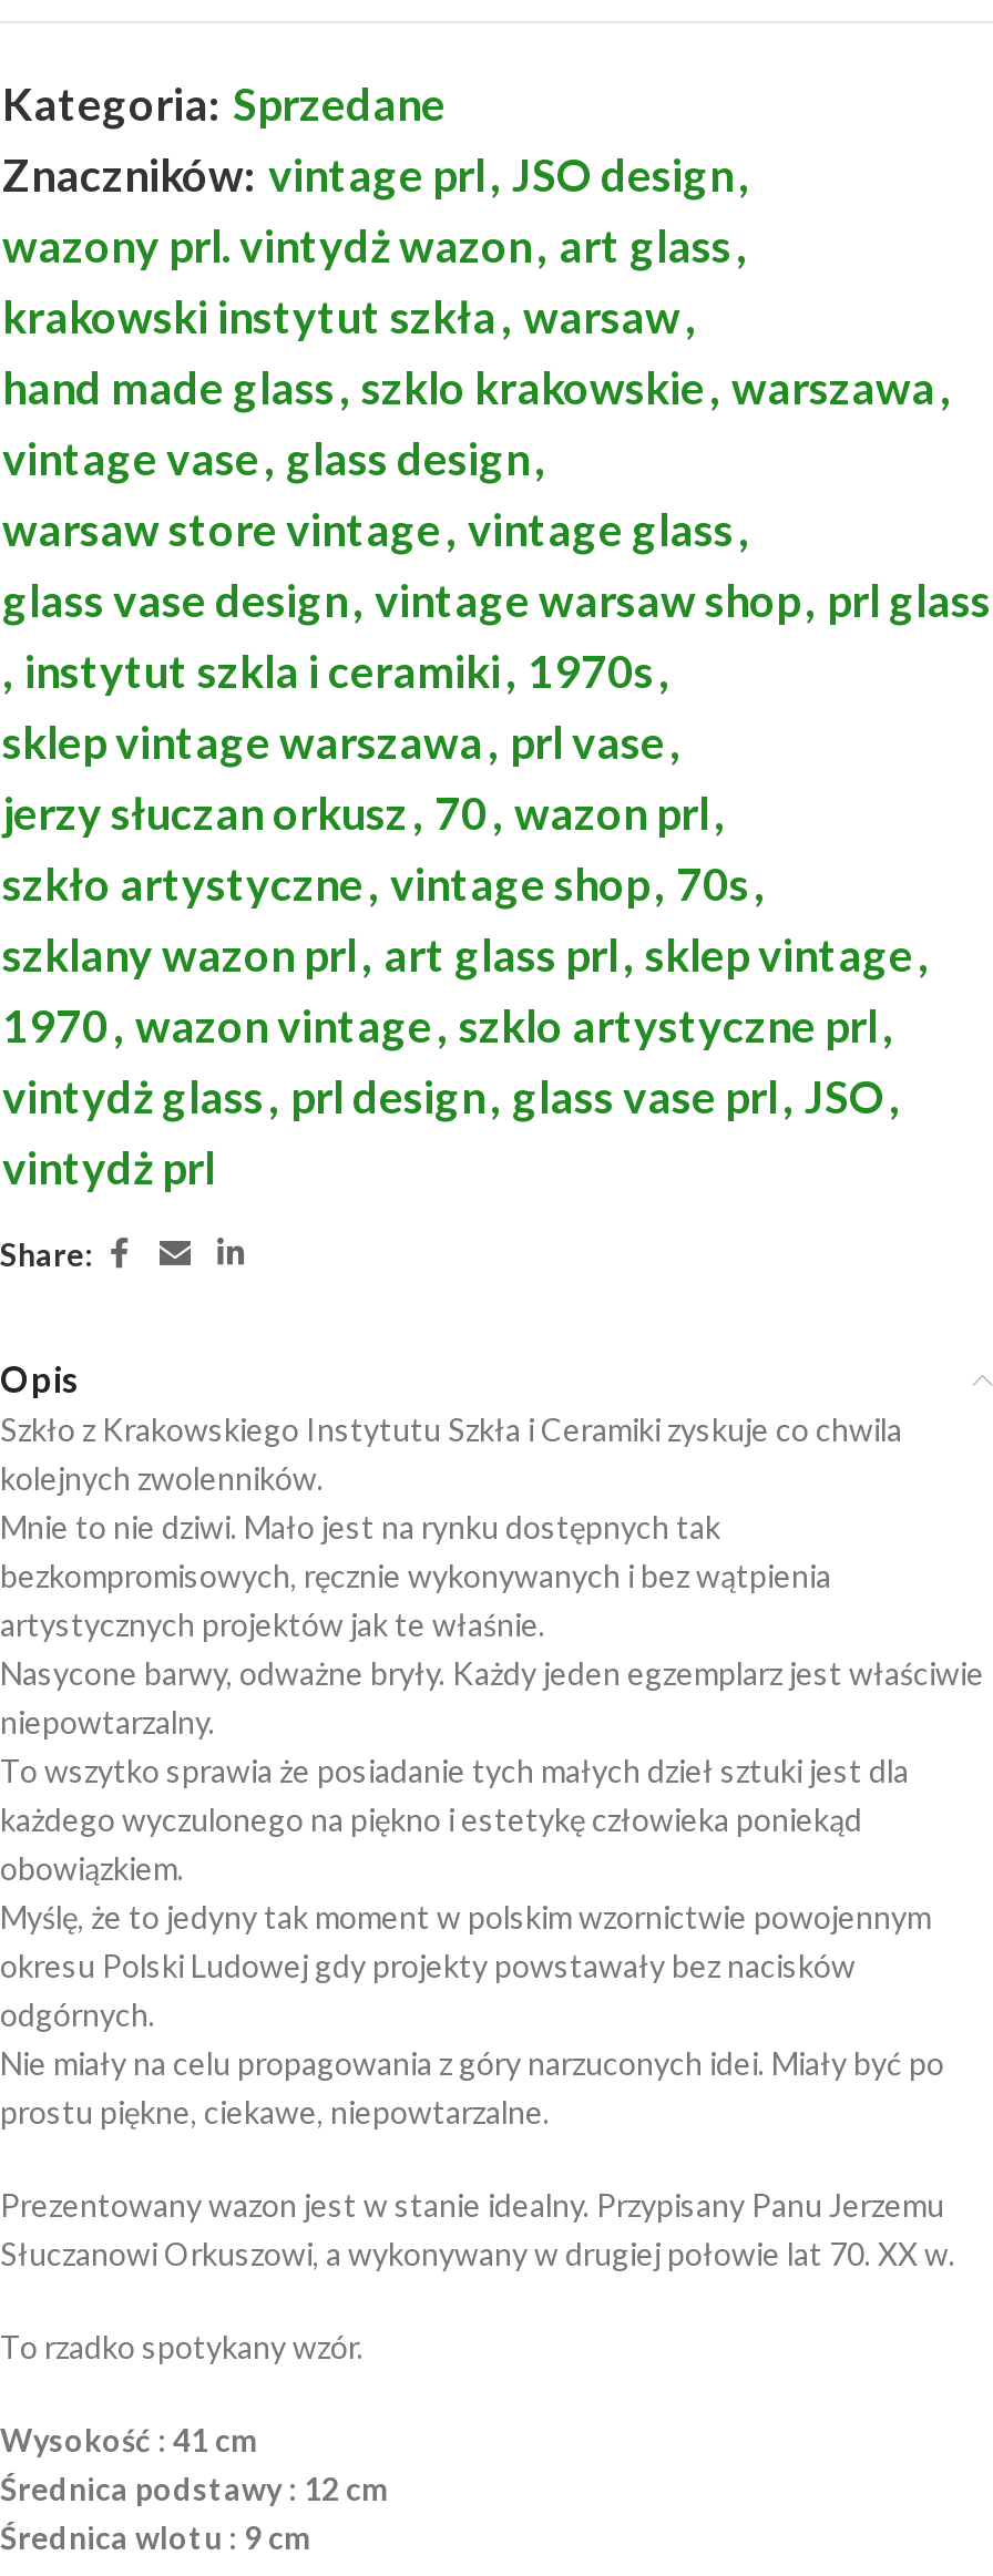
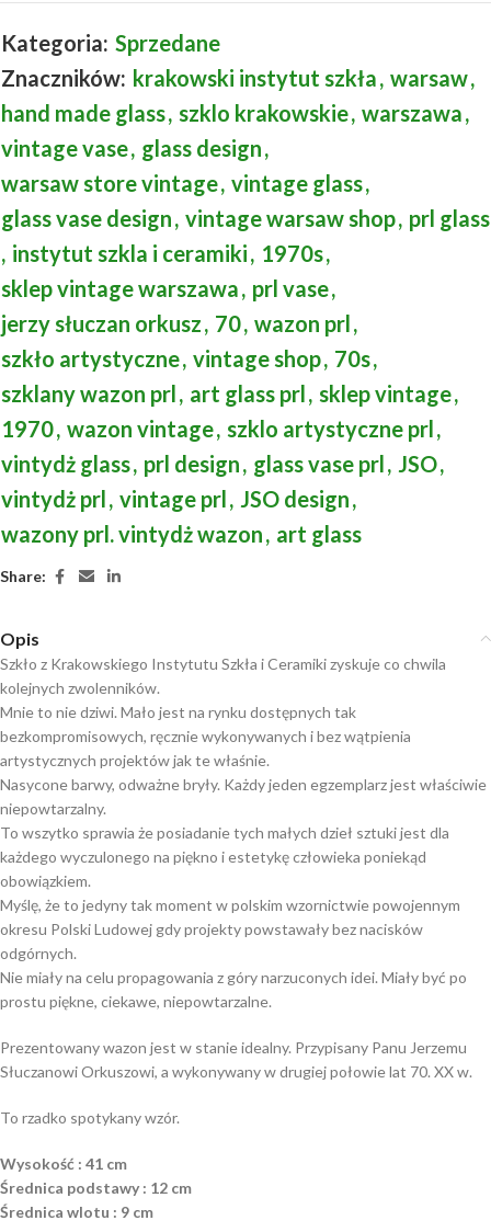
[2,148,747,343] Znaczników: vintage prl , JSO design , | wazony prl. vintydż wazon , art glass , | krakowski instytut szkła , warsaw , -> [1,65,475,91] Znaczników: krakowski instytut szkła , warsaw ,
moved [2,361,991,1123] -> [1,100,490,477]: hand made glass , szklo krakowskie , warszawa , | vintage vase , glass design , | warsaw store vintage , vintage glass , | ... | 1970 , wazon vintage , szklo artystyczne prl , | vintydż glass , prl design , glass vase prl , JSO ,
[2,1141,215,1194] vintydż prl -> [1,486,362,547] vintydż prl , vintage prl , JSO design , | wazony prl. vintydż wazon , art glass

